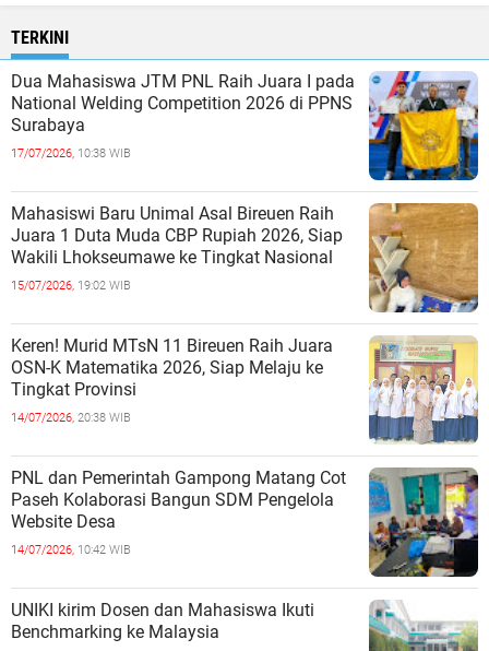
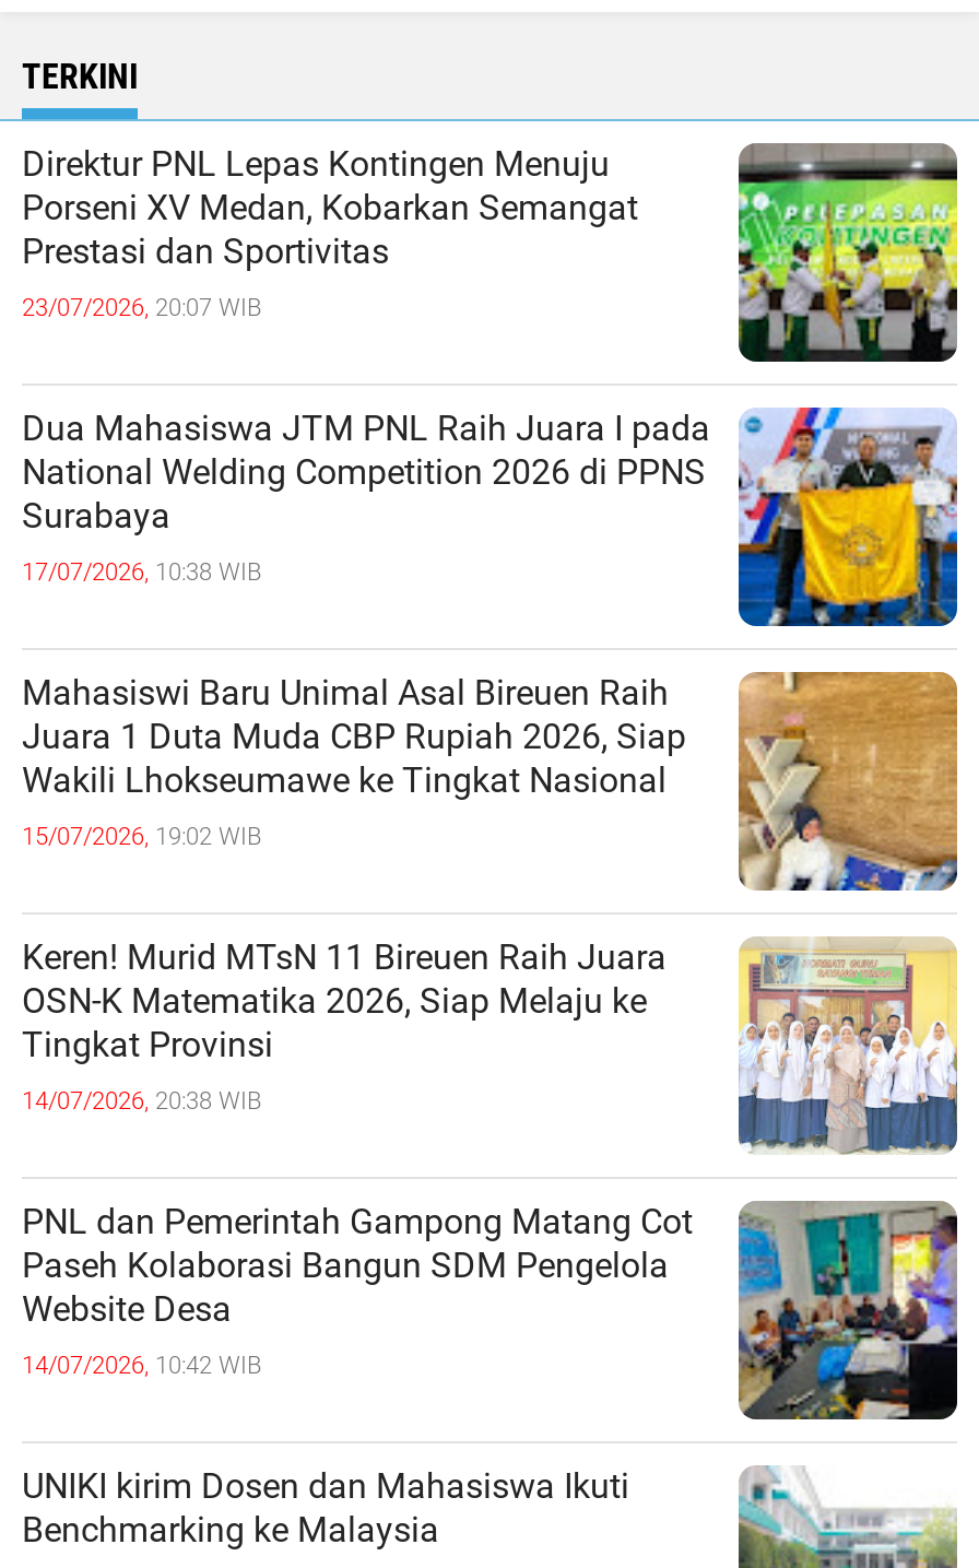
none -> [22,143,638,322] Direktur PNL Lepas Kontingen Menuju | Porseni XV Medan, Kobarkan Semangat | Prestasi dan Sportivitas | 23/07/2026, 20:07 WIB
none -> [736,141,959,364] [image]

